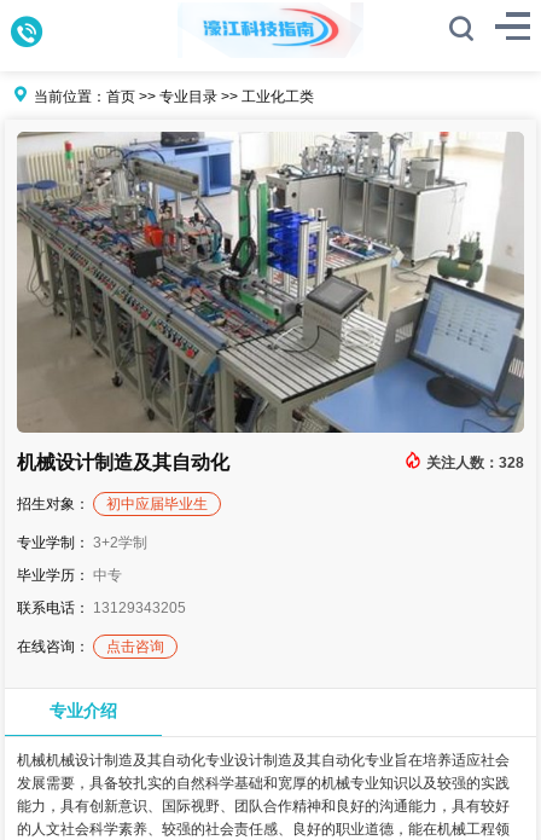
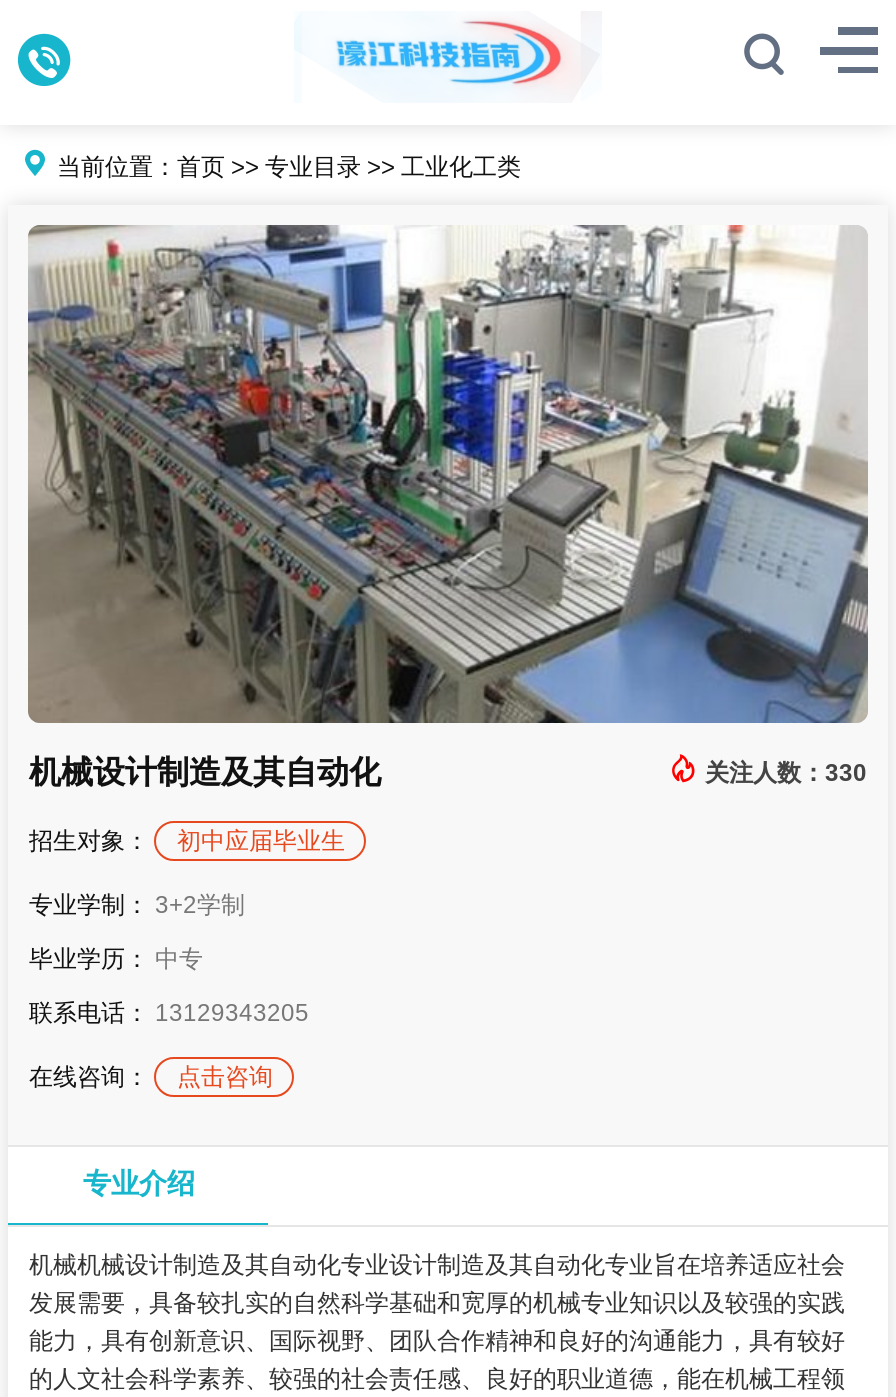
[422,454,523,471] 关注人数：328 -> [699,759,867,787] 关注人数：330

